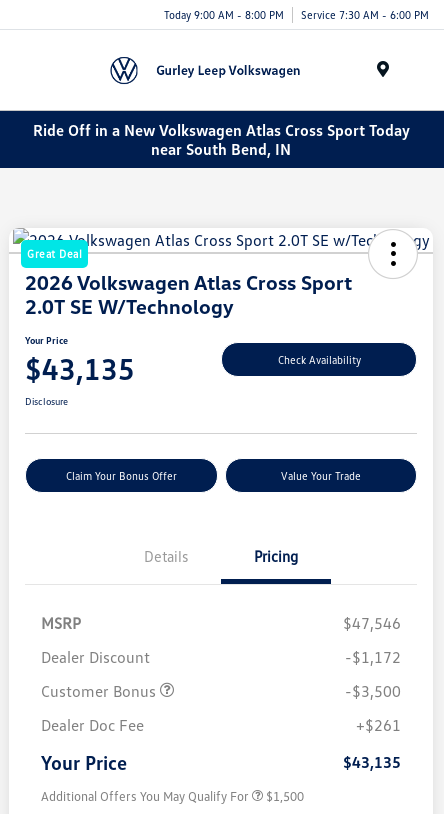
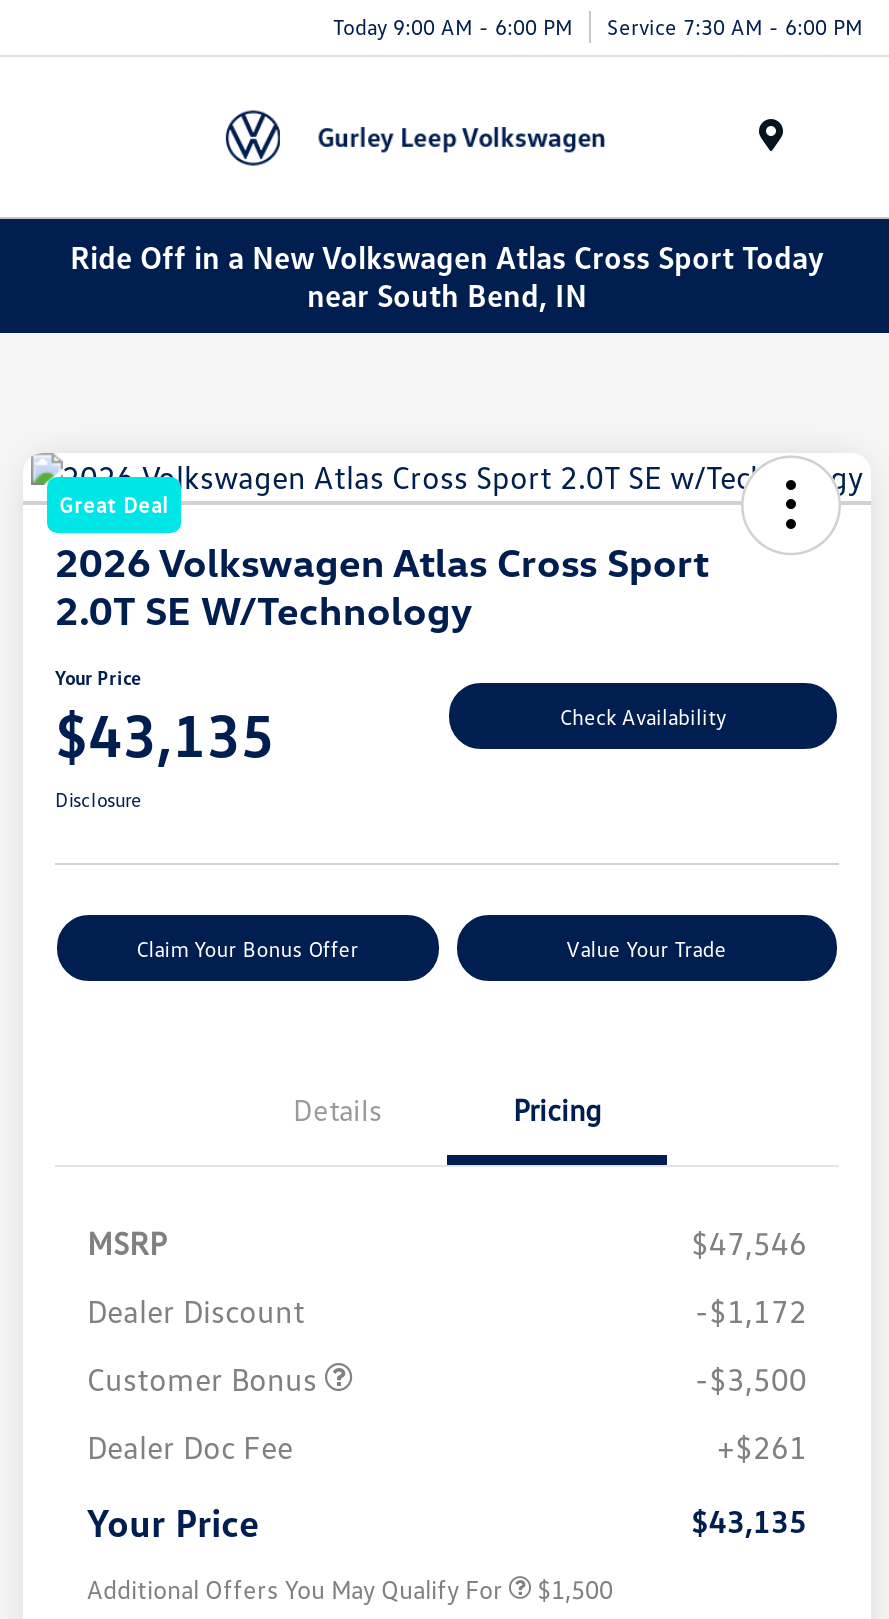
[164,7,429,20] Today 9:00 AM - 8:00 PM Service 7:30 AM - 6:00 PM -> [333,12,863,38] Today 9:00 AM - 6:00 PM Service 7:30 AM - 6:00 PM

